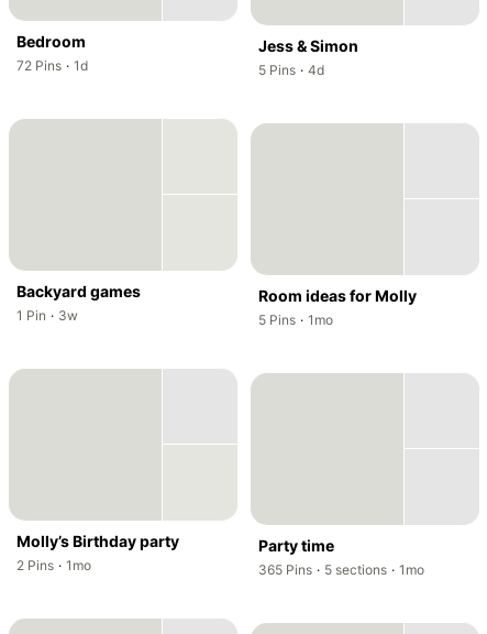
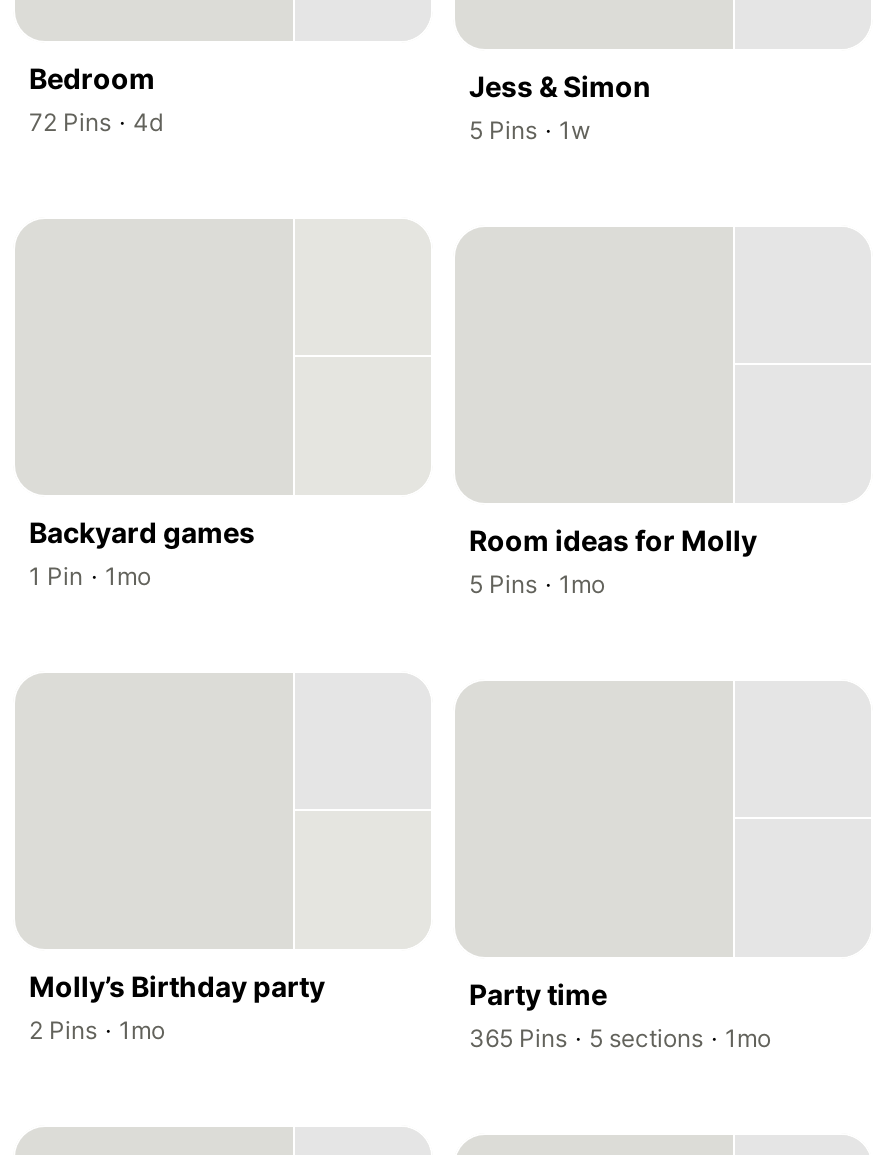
[15,56,88,74] ,72 Pins · , 1d -> [27,105,163,137] ,72 Pins · , 4d
[257,61,324,78] ,5 Pins · , 4d -> [467,113,591,145] ,5 Pins · , 1w
[15,306,78,324] ,1 Pin · , 3w -> [27,559,151,591] ,1 Pin · , 1mo

